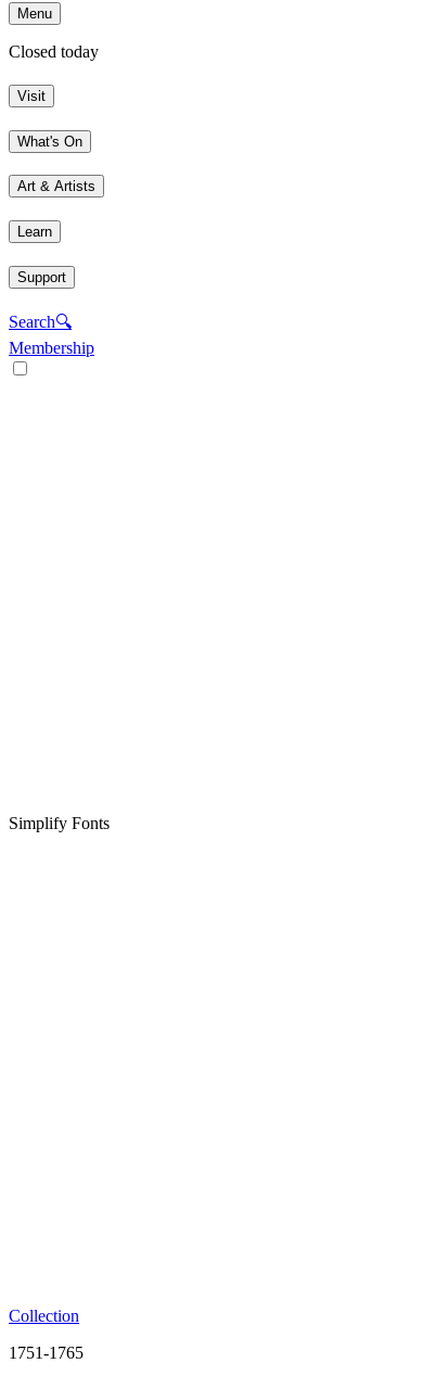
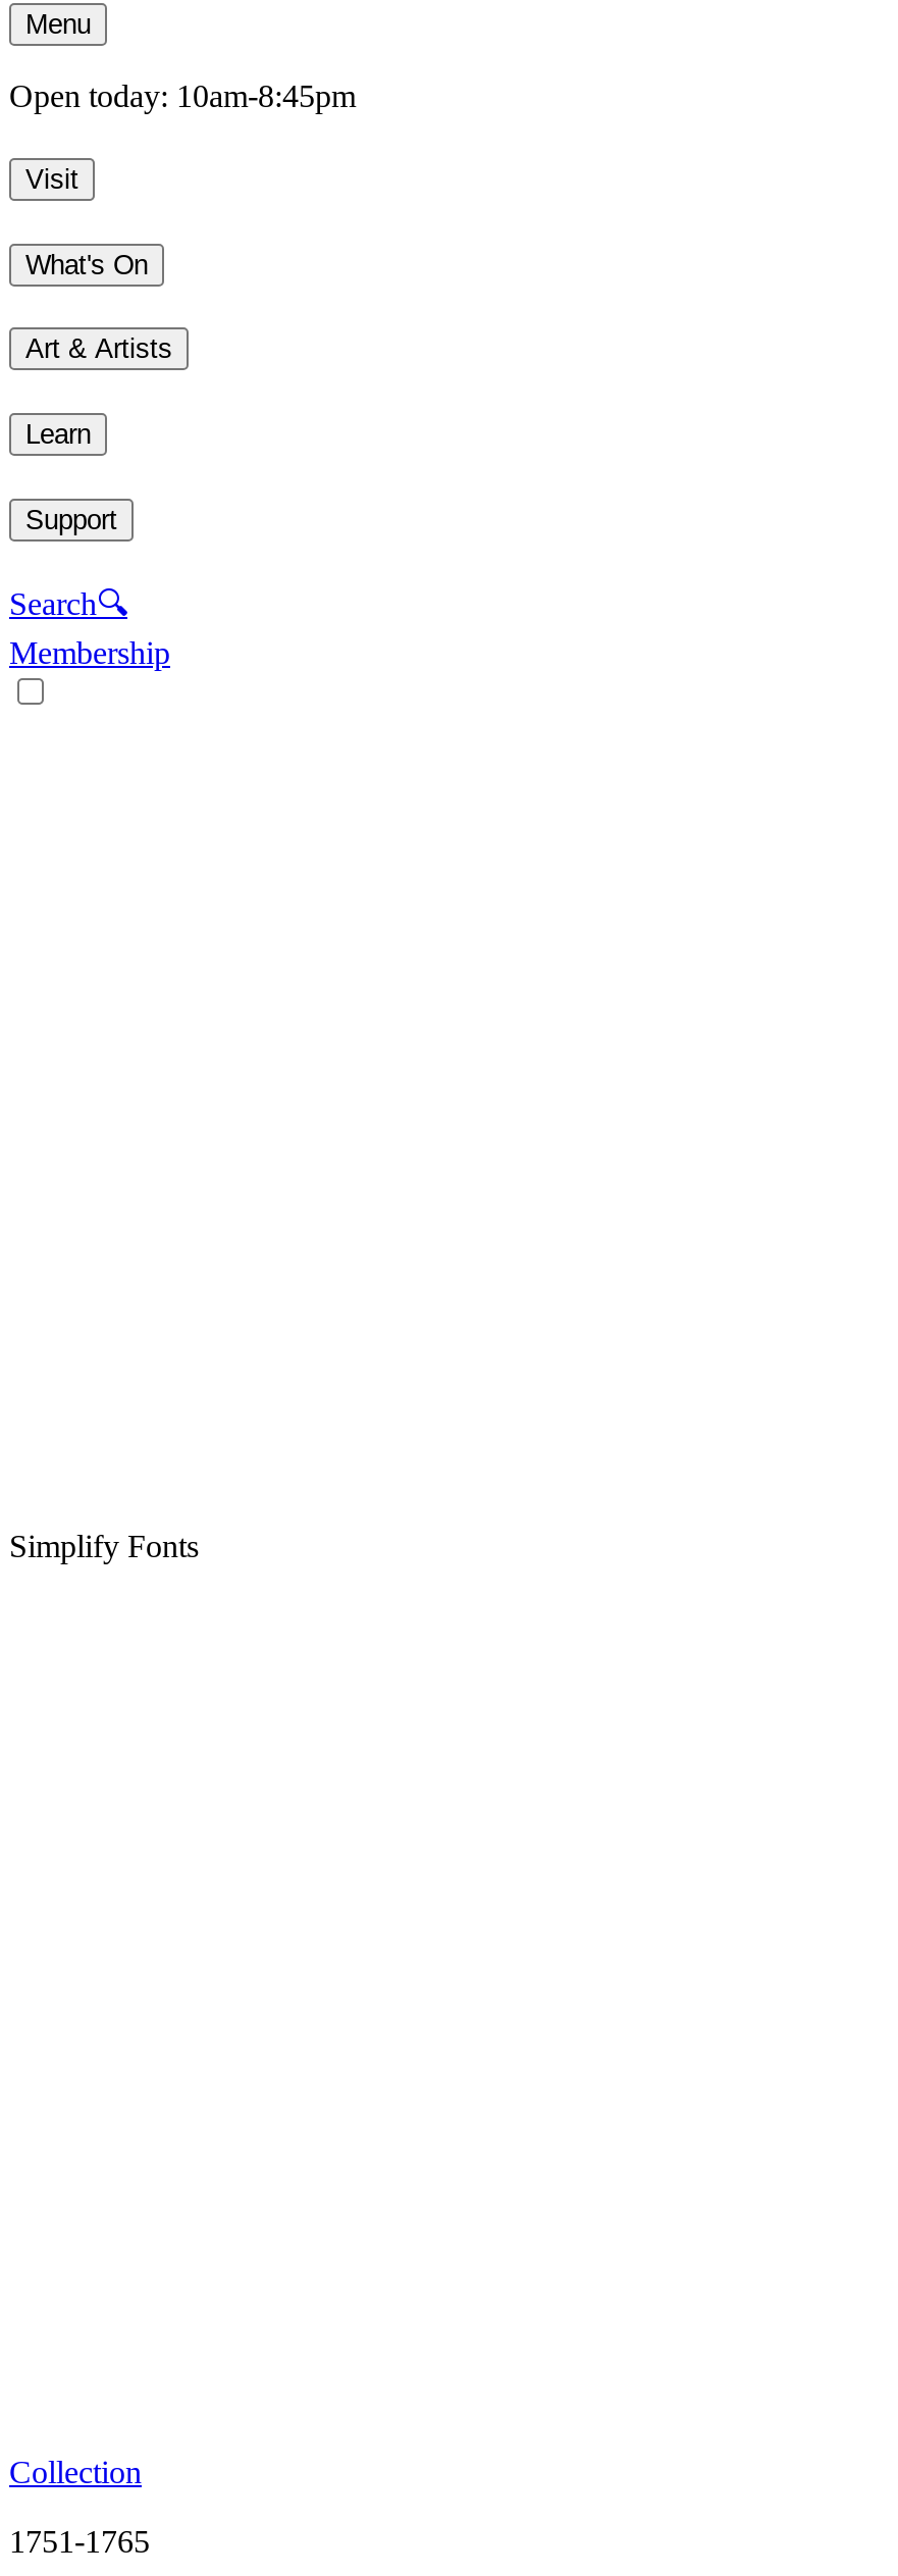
[9,43,99,61] Closed today -> [9,79,356,114] Open today: 10am-8:45pm

